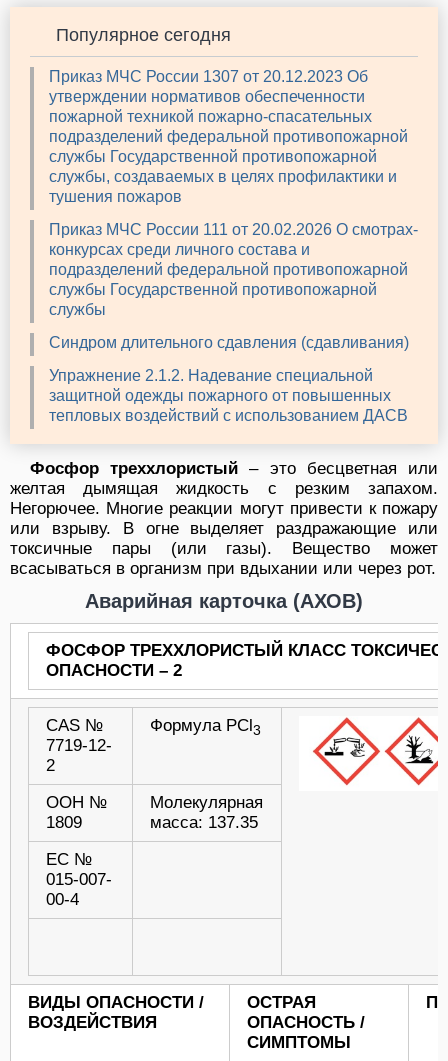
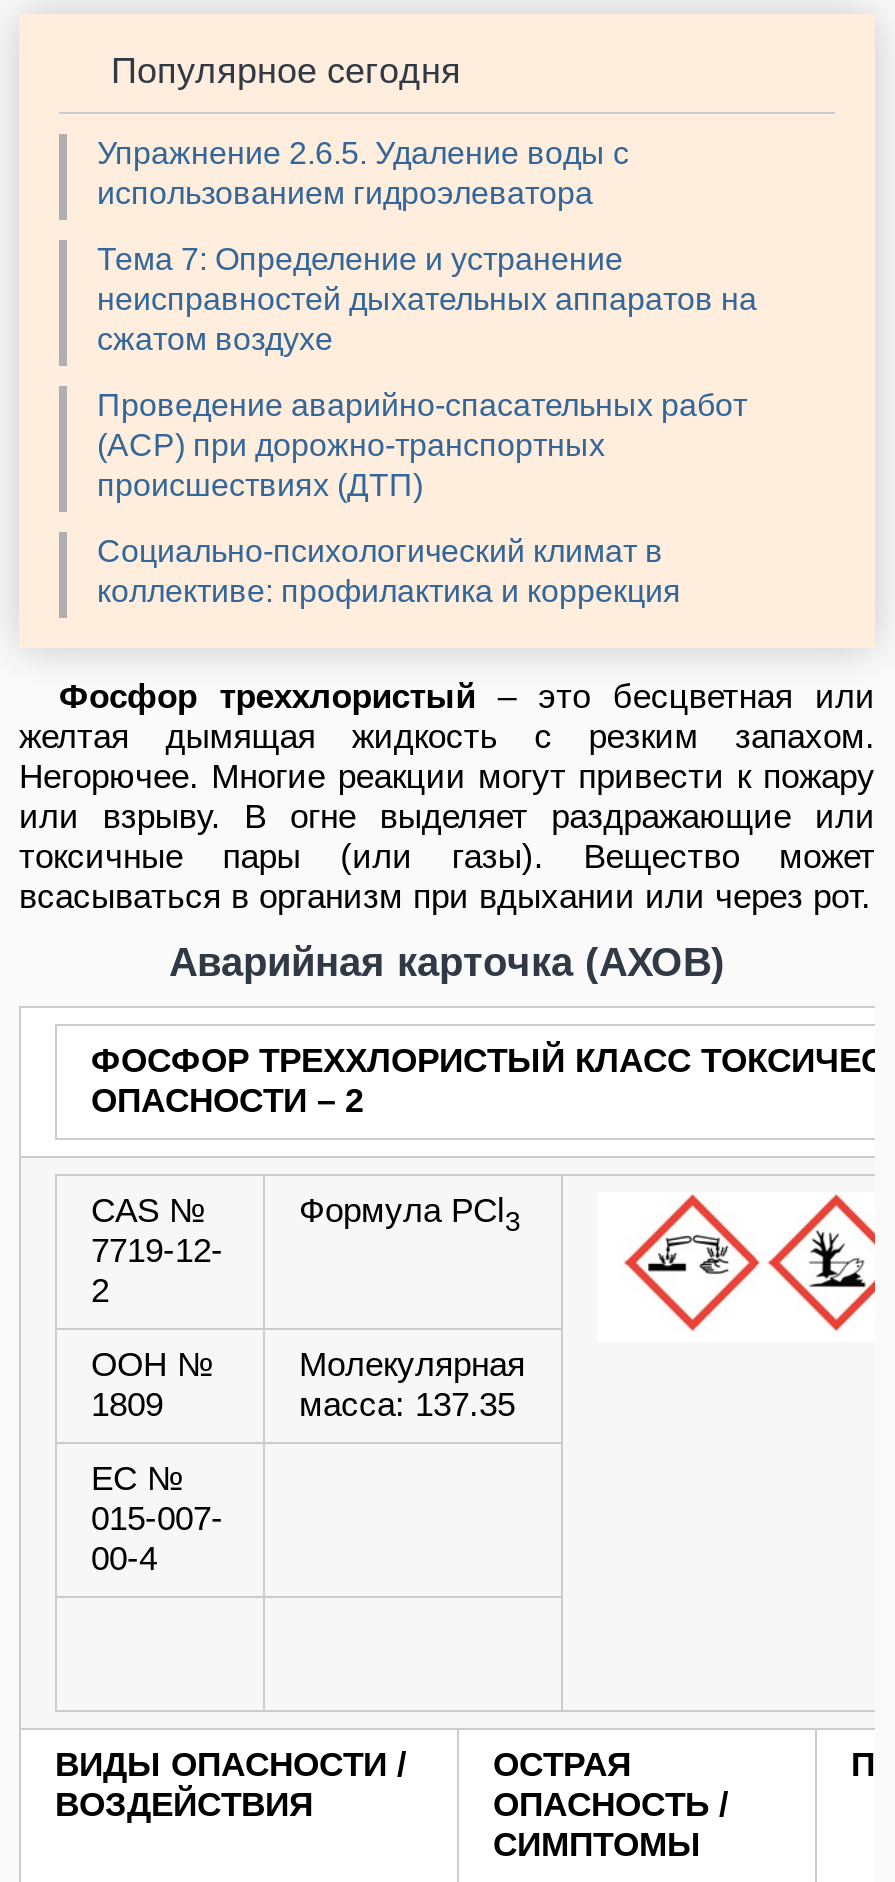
[49,68,408,205] Приказ МЧС России 1307 от 20.12.2023 Об | утверждении нормативов обеспеченности | пожарной техникой пожарно-спасательных | подразделений федеральной противопожарной | службы Государственной противопожарной | службы, создаваемых в целях профилактики и | тушения пожаров -> [97,137,629,211] Упражнение 2.6.5. Удаление воды с | использованием гидроэлеватора
[49,221,418,318] Приказ МЧС России 111 от 20.02.2026 О смотрах- | конкурсах среди личного состава и | подразделений федеральной противопожарной | службы Государственной противопожарной | службы -> [97,243,757,357] Тема 7: Определение и устранение | неисправностей дыхательных аппаратов на | сжатом воздухе
[49,334,409,351] Синдром длительного сдавления (сдавливания) -> [97,389,747,503] Проведение аварийно-спасательных работ | (АСР) при дорожно-транспортных | происшествиях (ДТП)
[49,367,408,424] Упражнение 2.1.2. Надевание специальной | защитной одежды пожарного от повышенных | тепловых воздействий с использованием ДАСВ -> [97,535,681,609] Социально-психологический климат в | коллективе: профилактика и коррекция

